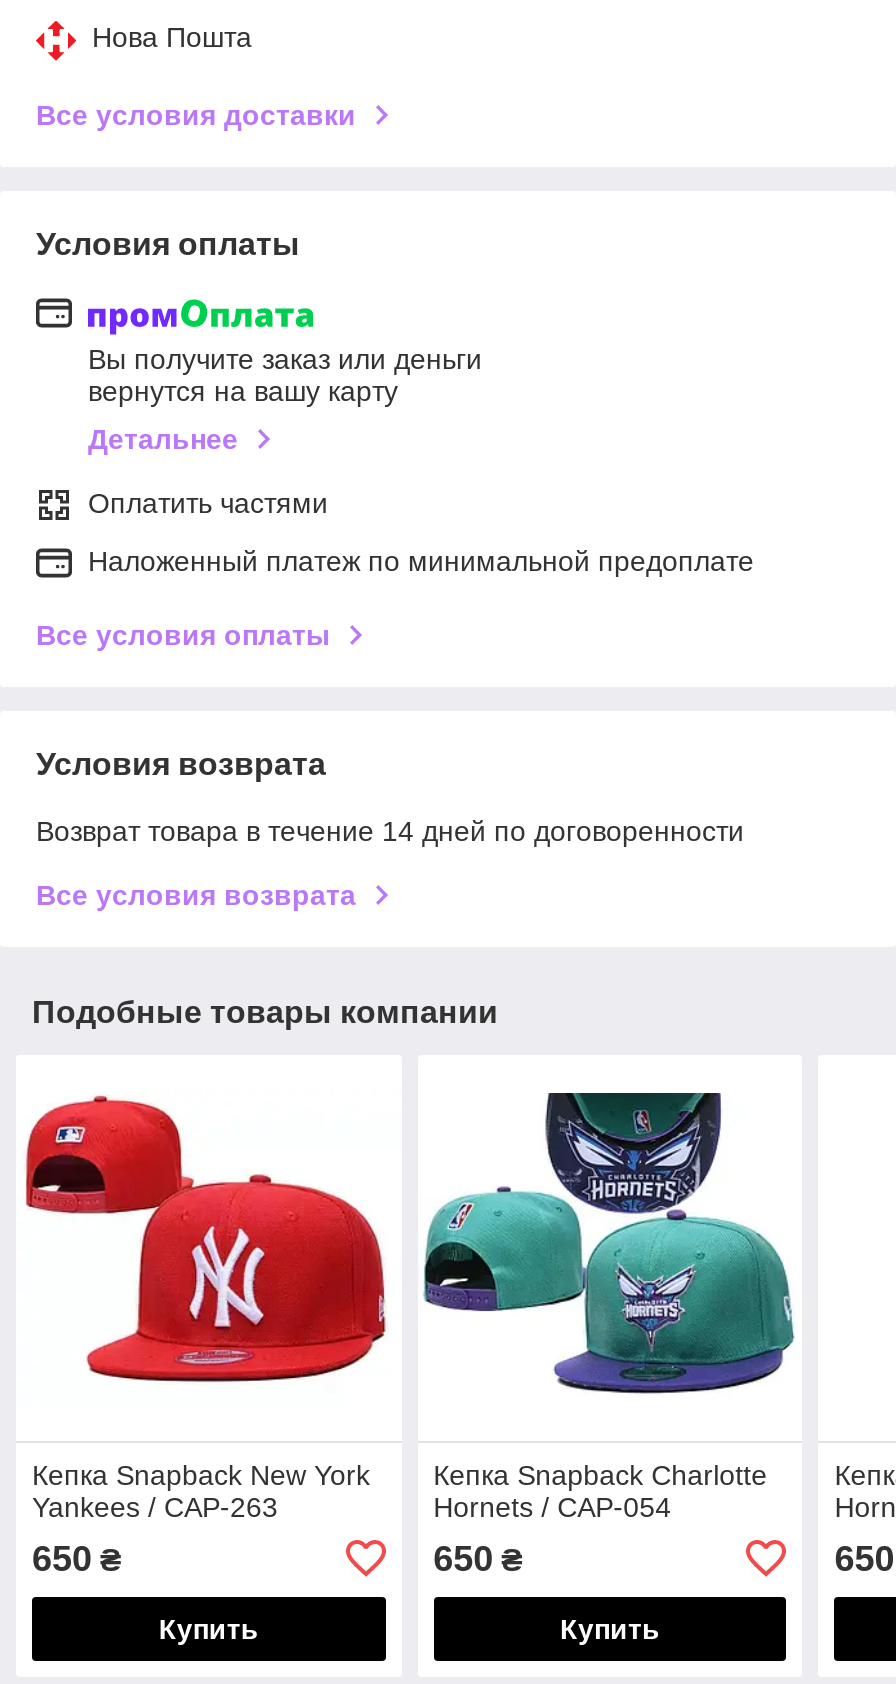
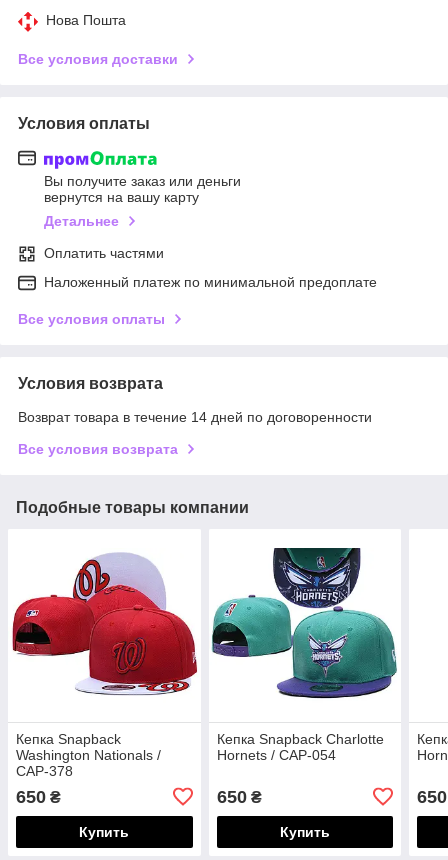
[24,1093,394,1523] [image] | Кепка Snapback New York | Yankees / CAP-263 -> [11,550,198,779] [image] | Кепка Snapback | Washington Nationals / | CAP-378

